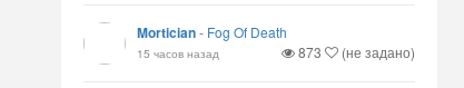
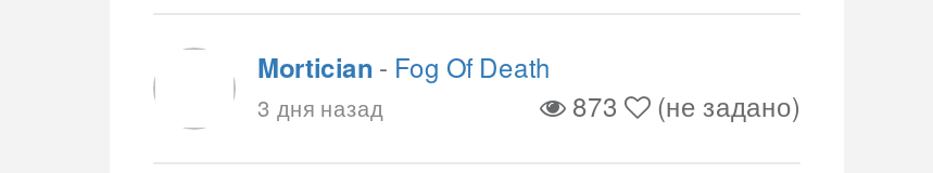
[137,45,219,61] 15 часов назад -> [257,91,383,123] 3 дня назад

